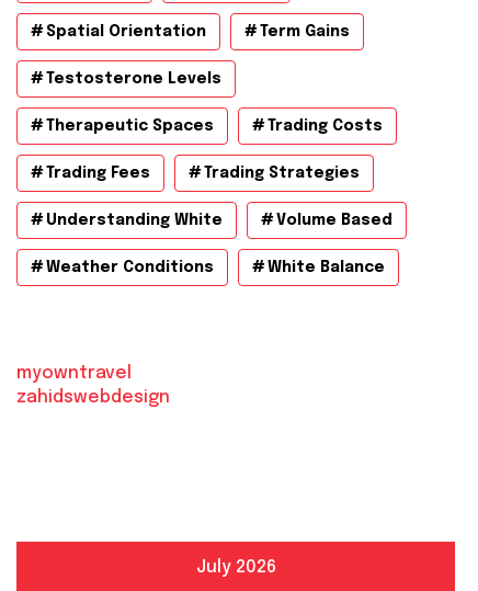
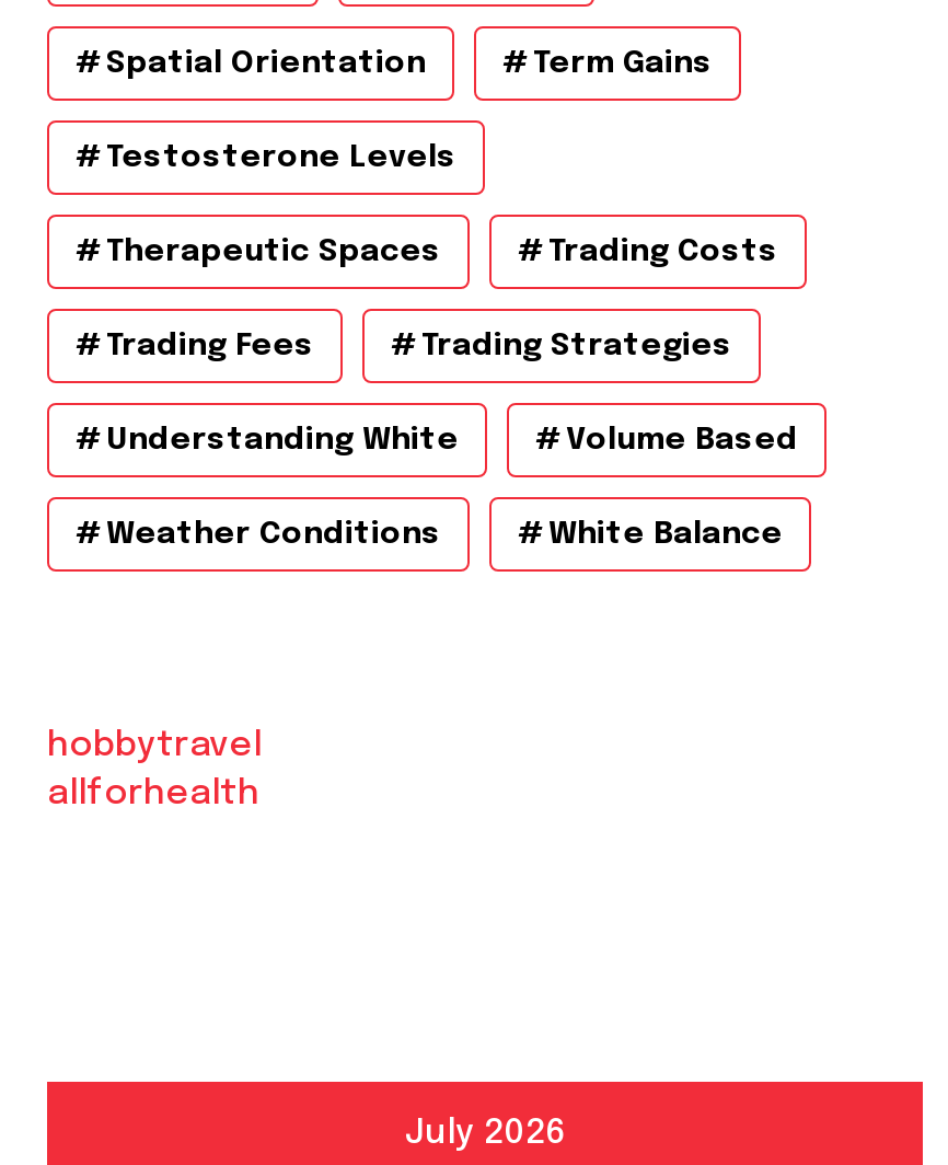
[16,364,170,407] myowntravel | zahidswebdesign -> [47,727,262,812] hobbytravel | allforhealth

